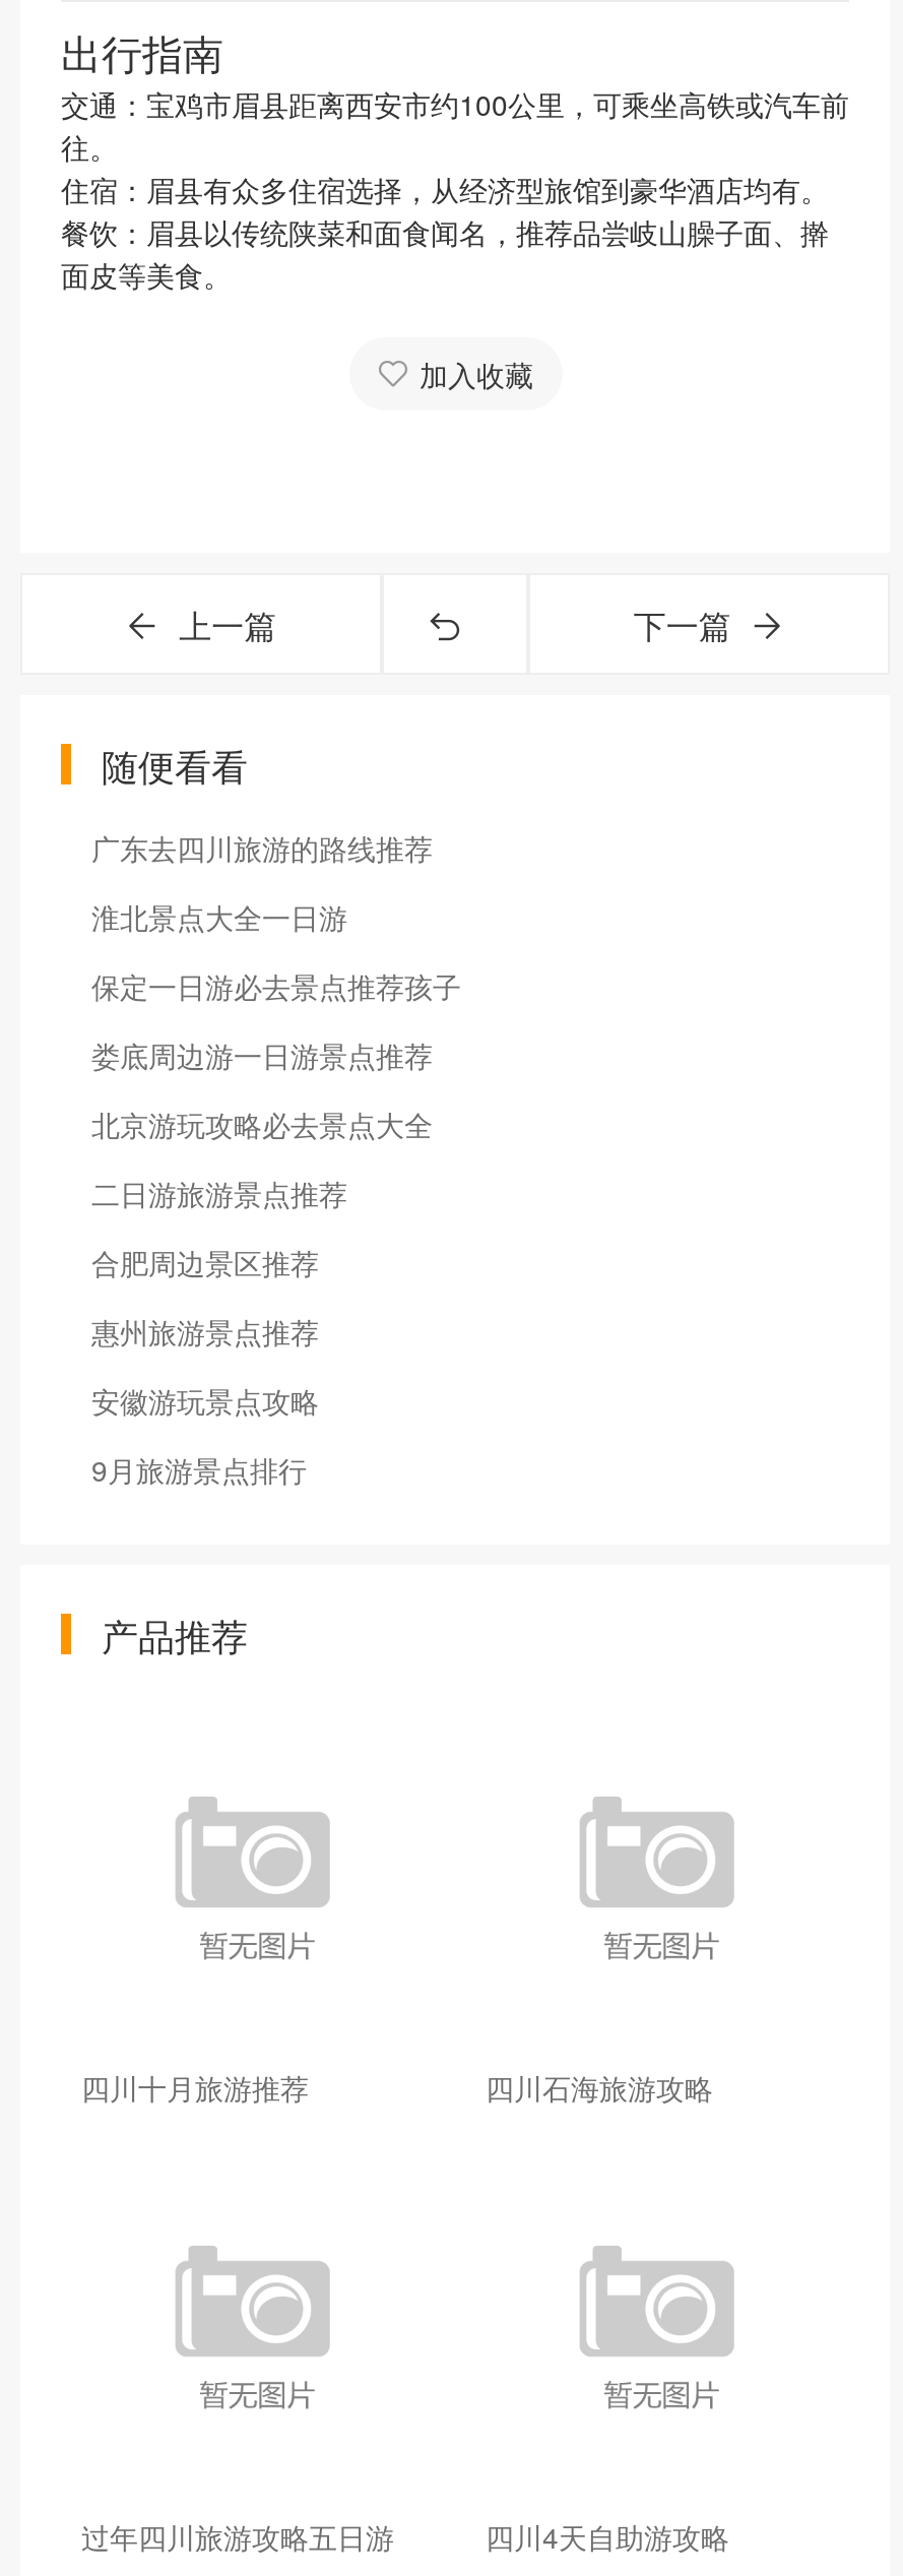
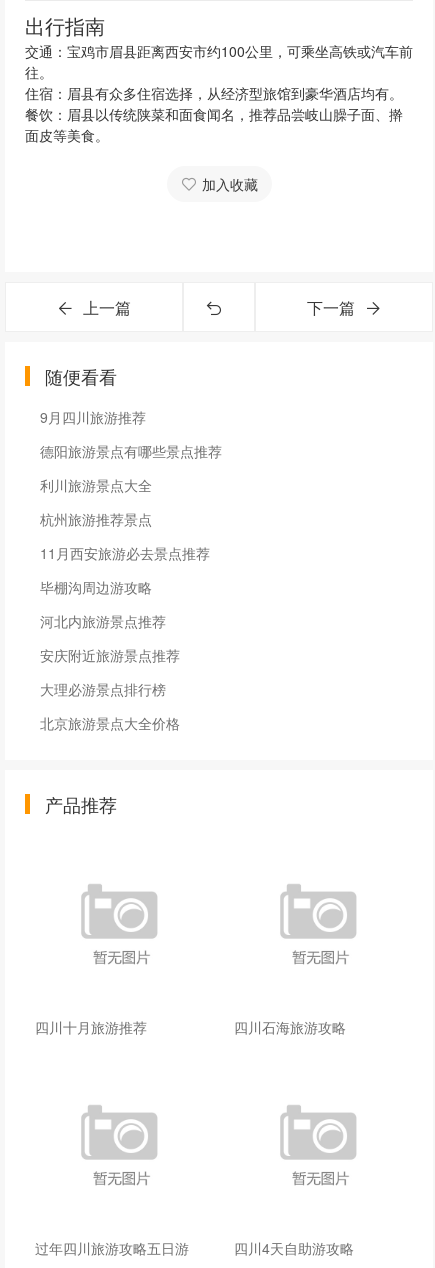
[91,827,433,868] 广东去四川旅游的路线推荐 -> [40,407,146,427] 9月四川旅游推荐
[91,896,347,937] 淮北景点大全一日游 -> [40,441,222,461] 德阳旅游景点有哪些景点推荐
[91,965,461,1006] 保定一日游必去景点推荐孩子 -> [40,475,152,495] 利川旅游景点大全
[91,1034,433,1075] 娄底周边游一日游景点推荐 -> [40,509,152,529] 杭州旅游推荐景点
[91,1104,433,1144] 北京游玩攻略必去景点大全 -> [40,543,210,563] 11月西安旅游必去景点推荐
[91,1173,347,1213] 二日游旅游景点推荐 -> [40,577,152,597] 毕棚沟周边游攻略
[91,1242,319,1282] 合肥周边景区推荐 -> [40,611,166,631] 河北内旅游景点推荐
[91,1311,319,1352] 惠州旅游景点推荐 -> [40,645,180,665] 安庆附近旅游景点推荐
[91,1380,319,1421] 安徽游玩景点攻略 -> [40,679,166,699] 大理必游景点排行榜
[91,1449,307,1490] 9月旅游景点排行 -> [40,713,180,733] 北京旅游景点大全价格

